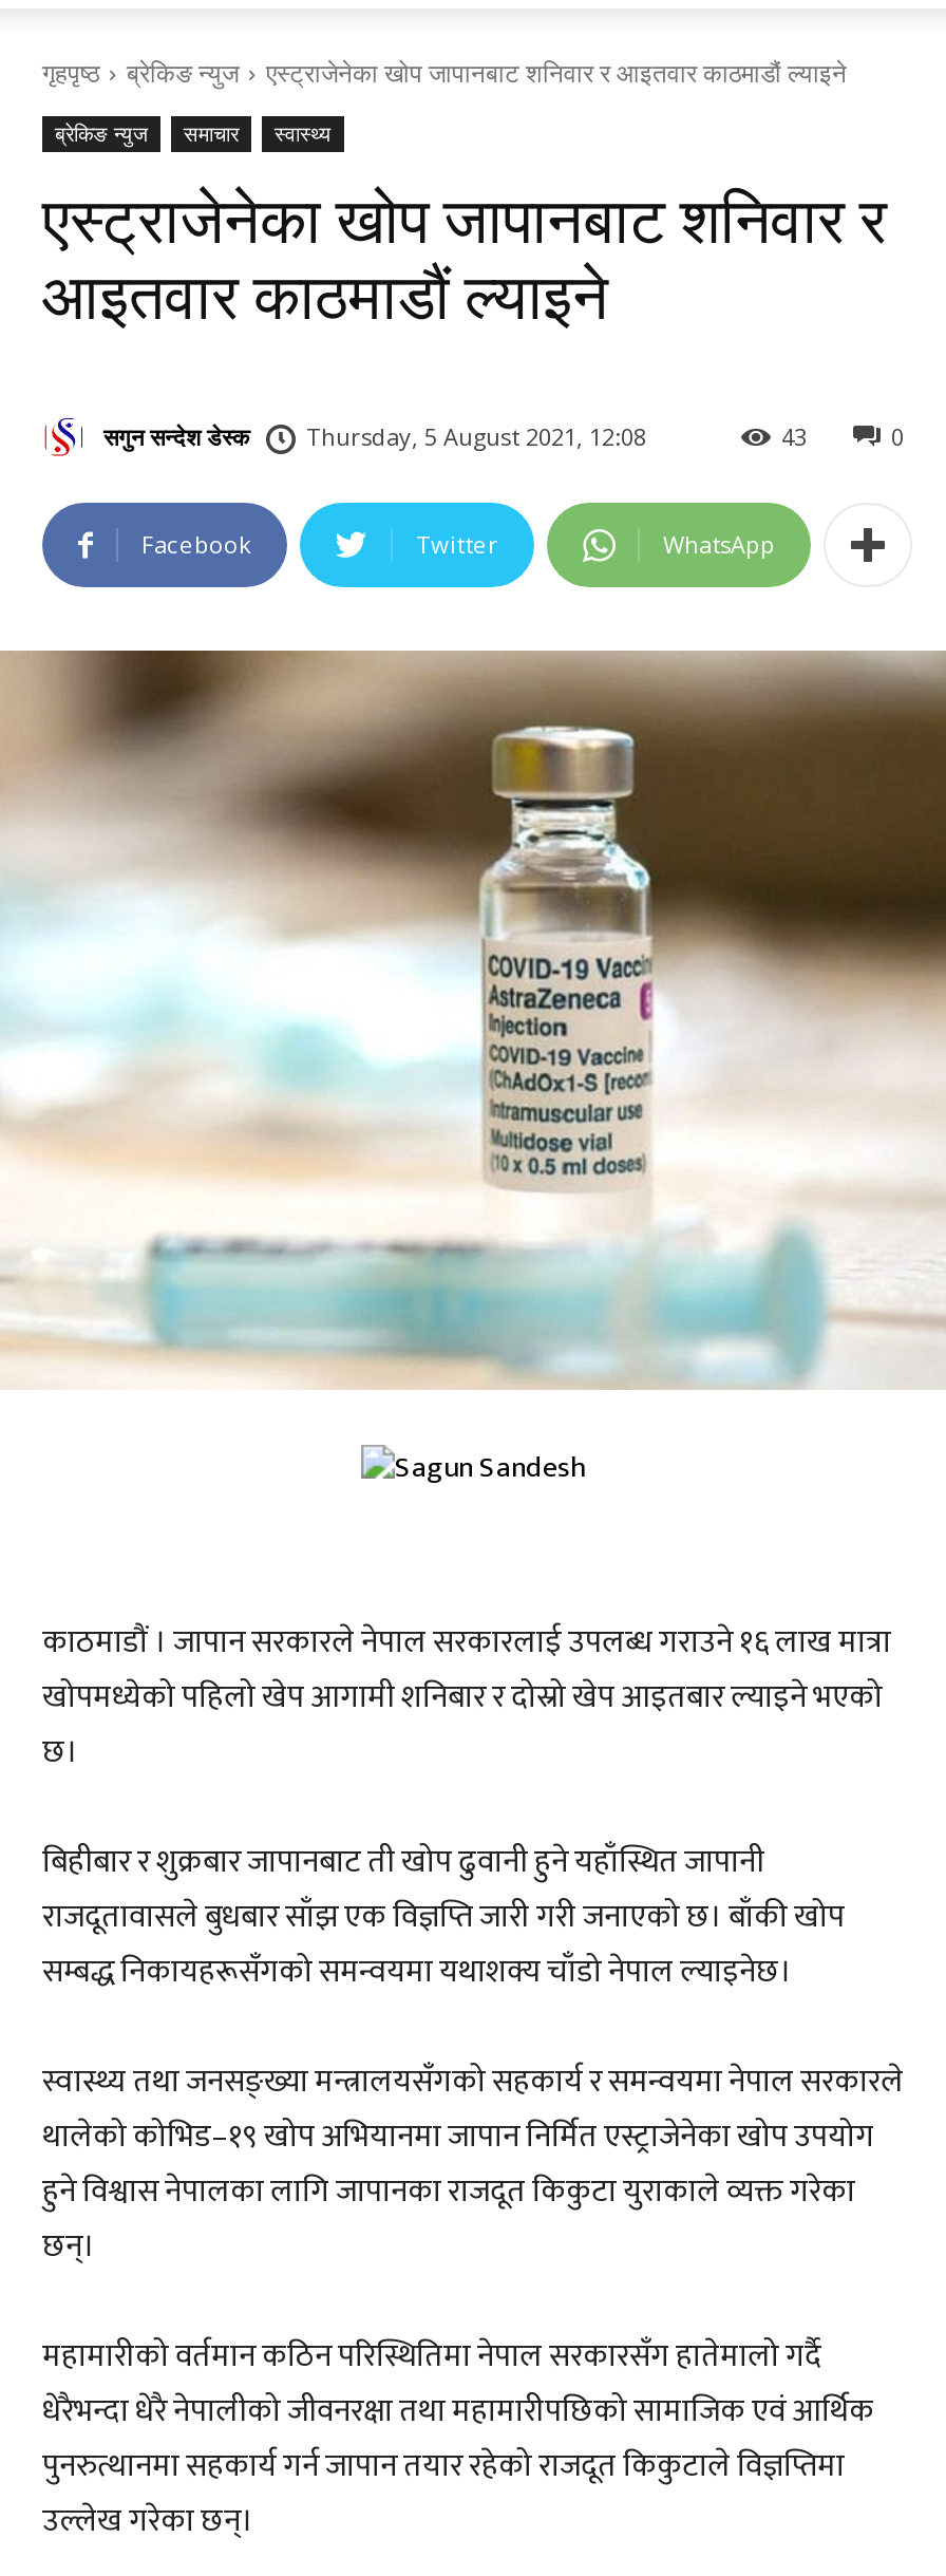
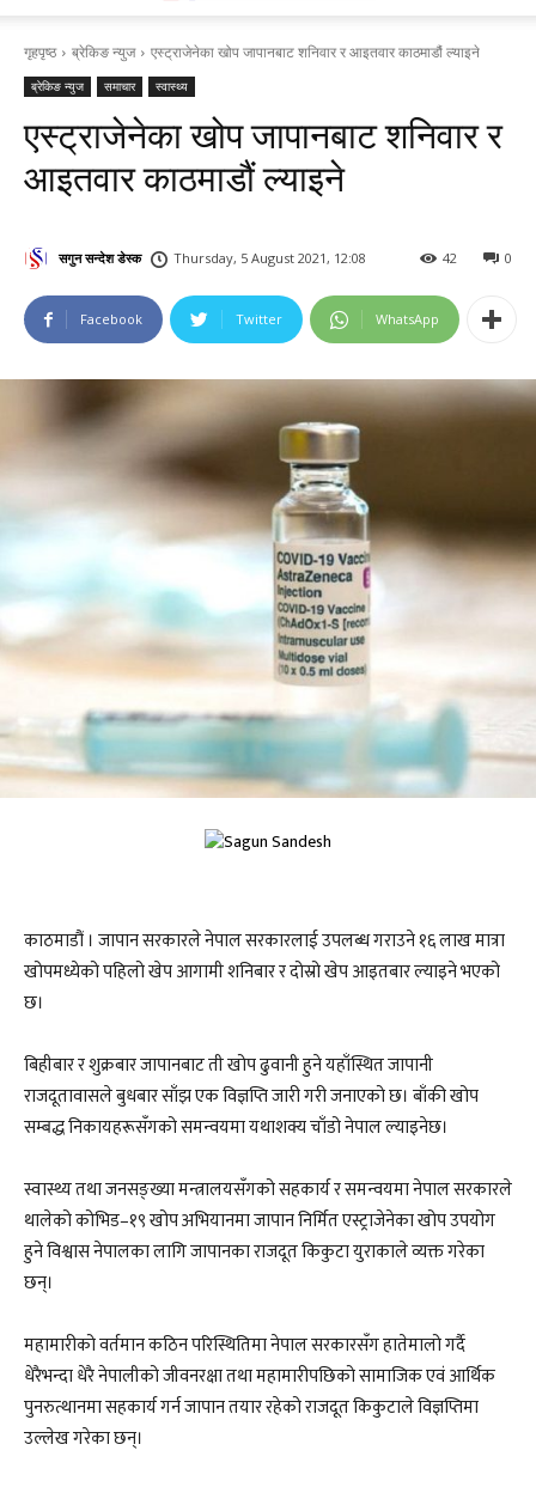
[781,421,807,452] 43 -> [443,249,457,267] 42

